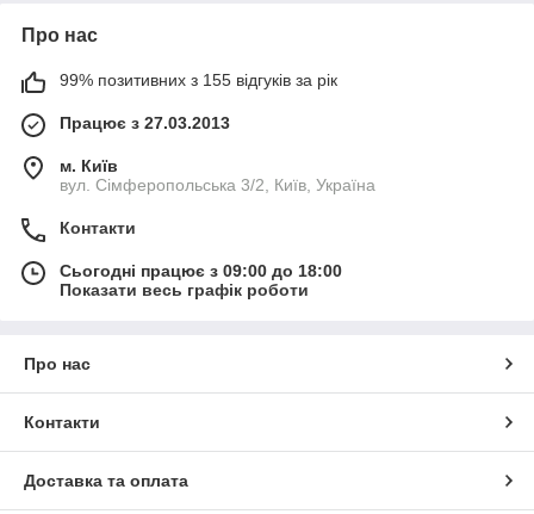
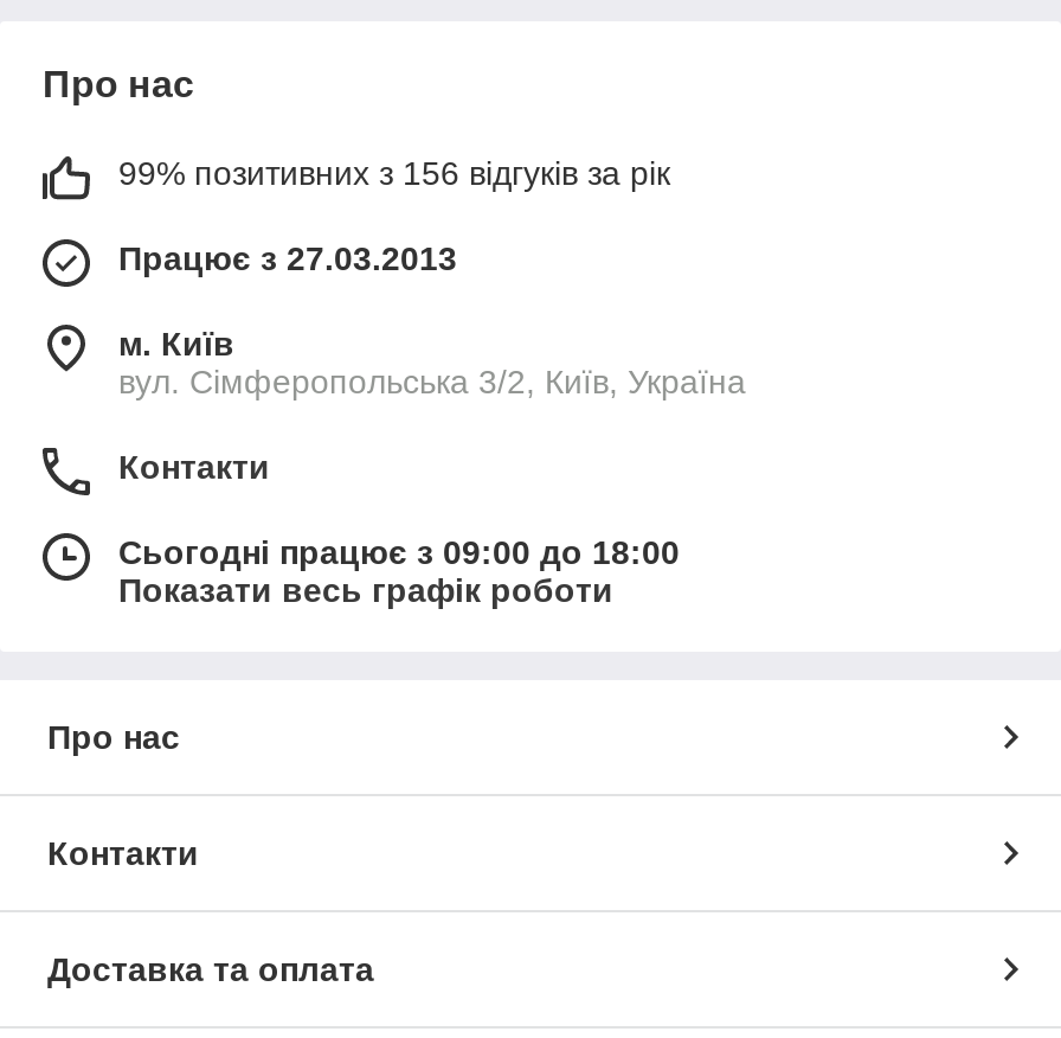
[60,71,337,90] 99% позитивних з 155 відгуків за рік -> [118,155,670,193] 99% позитивних з 156 відгуків за рік

